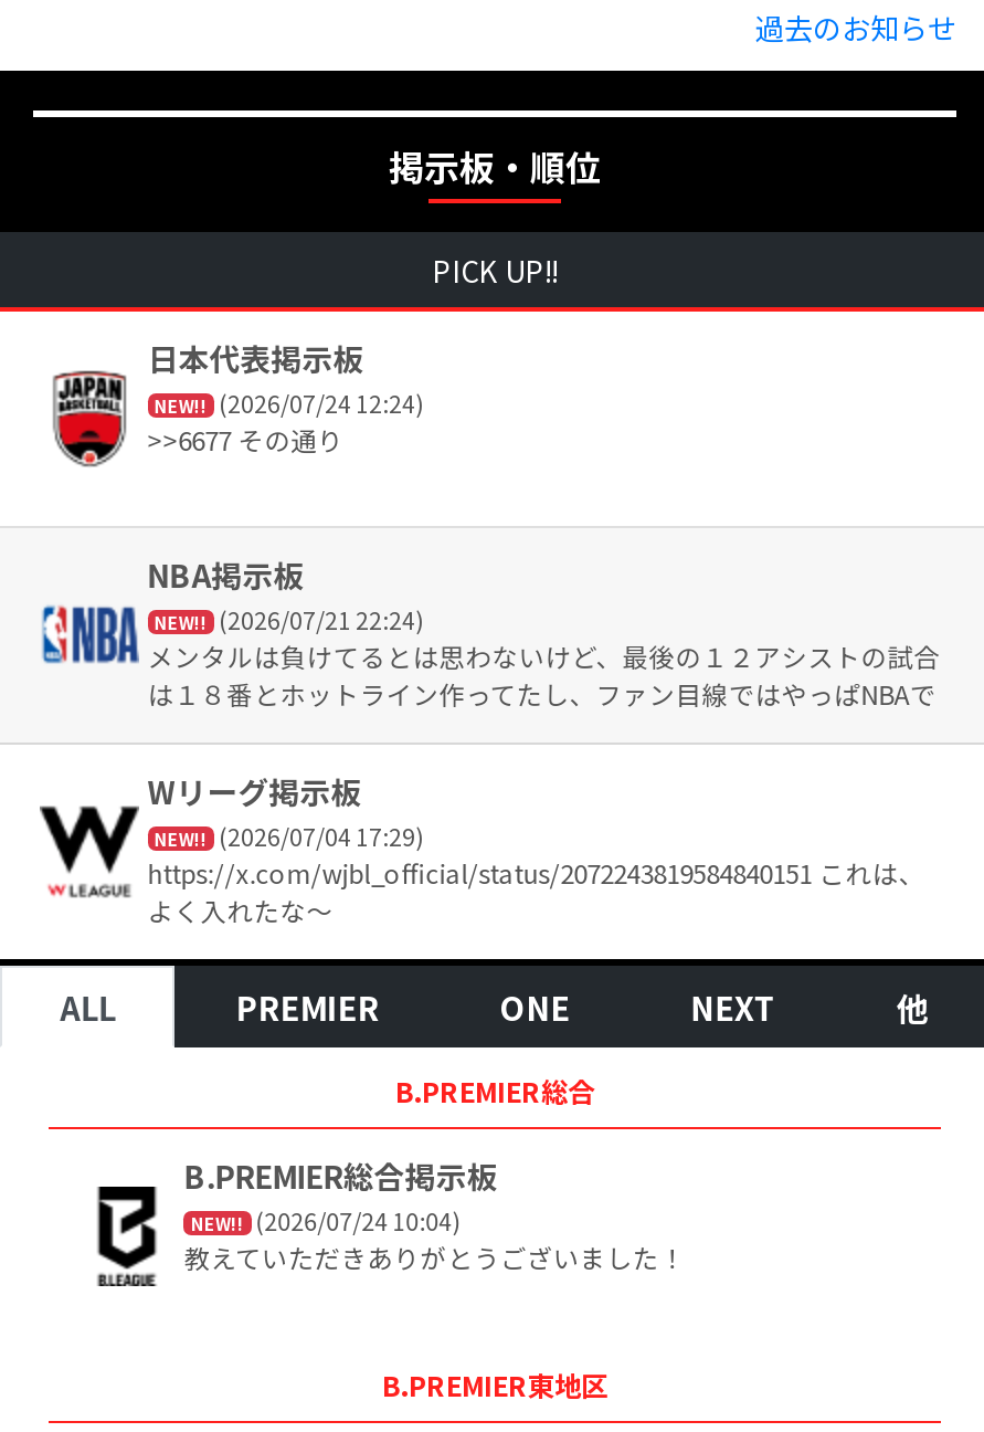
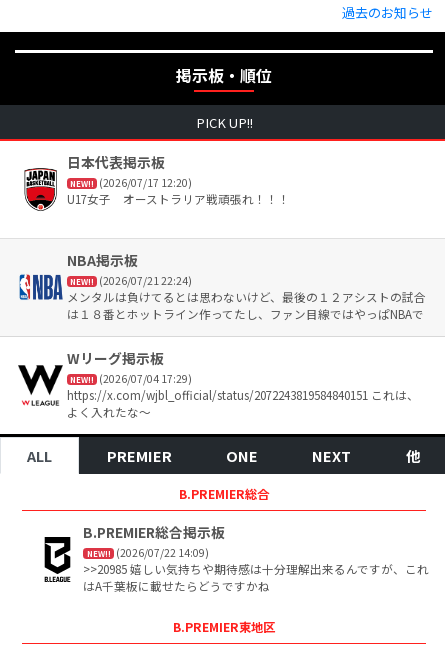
[148,386,424,457] NEW!! (2026/07/24 12:24) | >>6677 その通り -> [67,175,290,207] NEW!! (2026/07/17 12:20) | U17女子 オーストラリア戦頑張れ！！！
[184,1204,686,1275] NEW!! (2026/07/24 10:04) | 教えていただきありがとうございました！ -> [83,545,429,594] NEW!! (2026/07/22 14:09) | >>20985 嬉しい気持ちや期待感は十分理解出来るんですが、これ | はA千葉板に載せたらどうですかね

